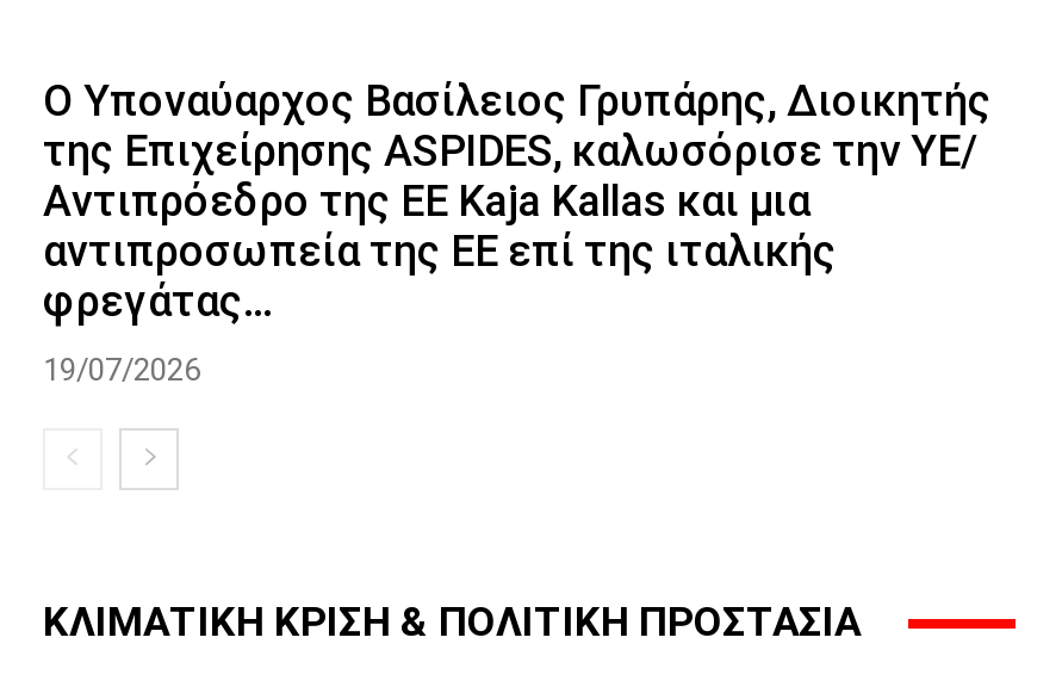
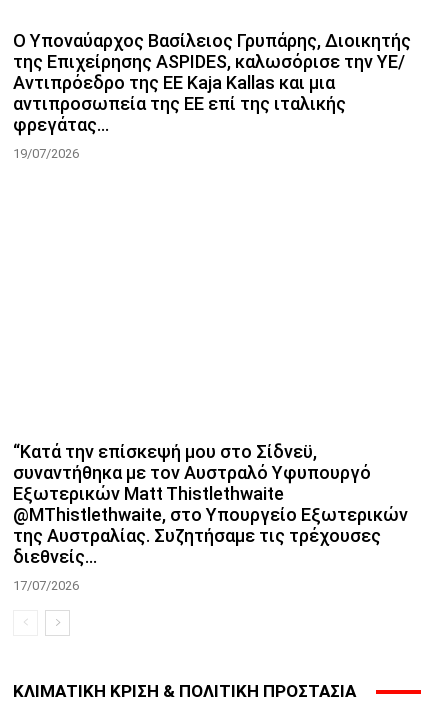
none -> [13,441,408,593] “Κατά την επίσκεψή μου στο Σίδνεϋ, | συναντήθηκα με τον Αυστραλό Υφυπουργό | Εξωτερικών Matt Thistlethwaite | @MThistlethwaite, στο Υπουργείο Εξωτερικών | της Αυστραλίας. Συζητήσαμε τις τρέχουσες | διεθνείς... | 17/07/2026

